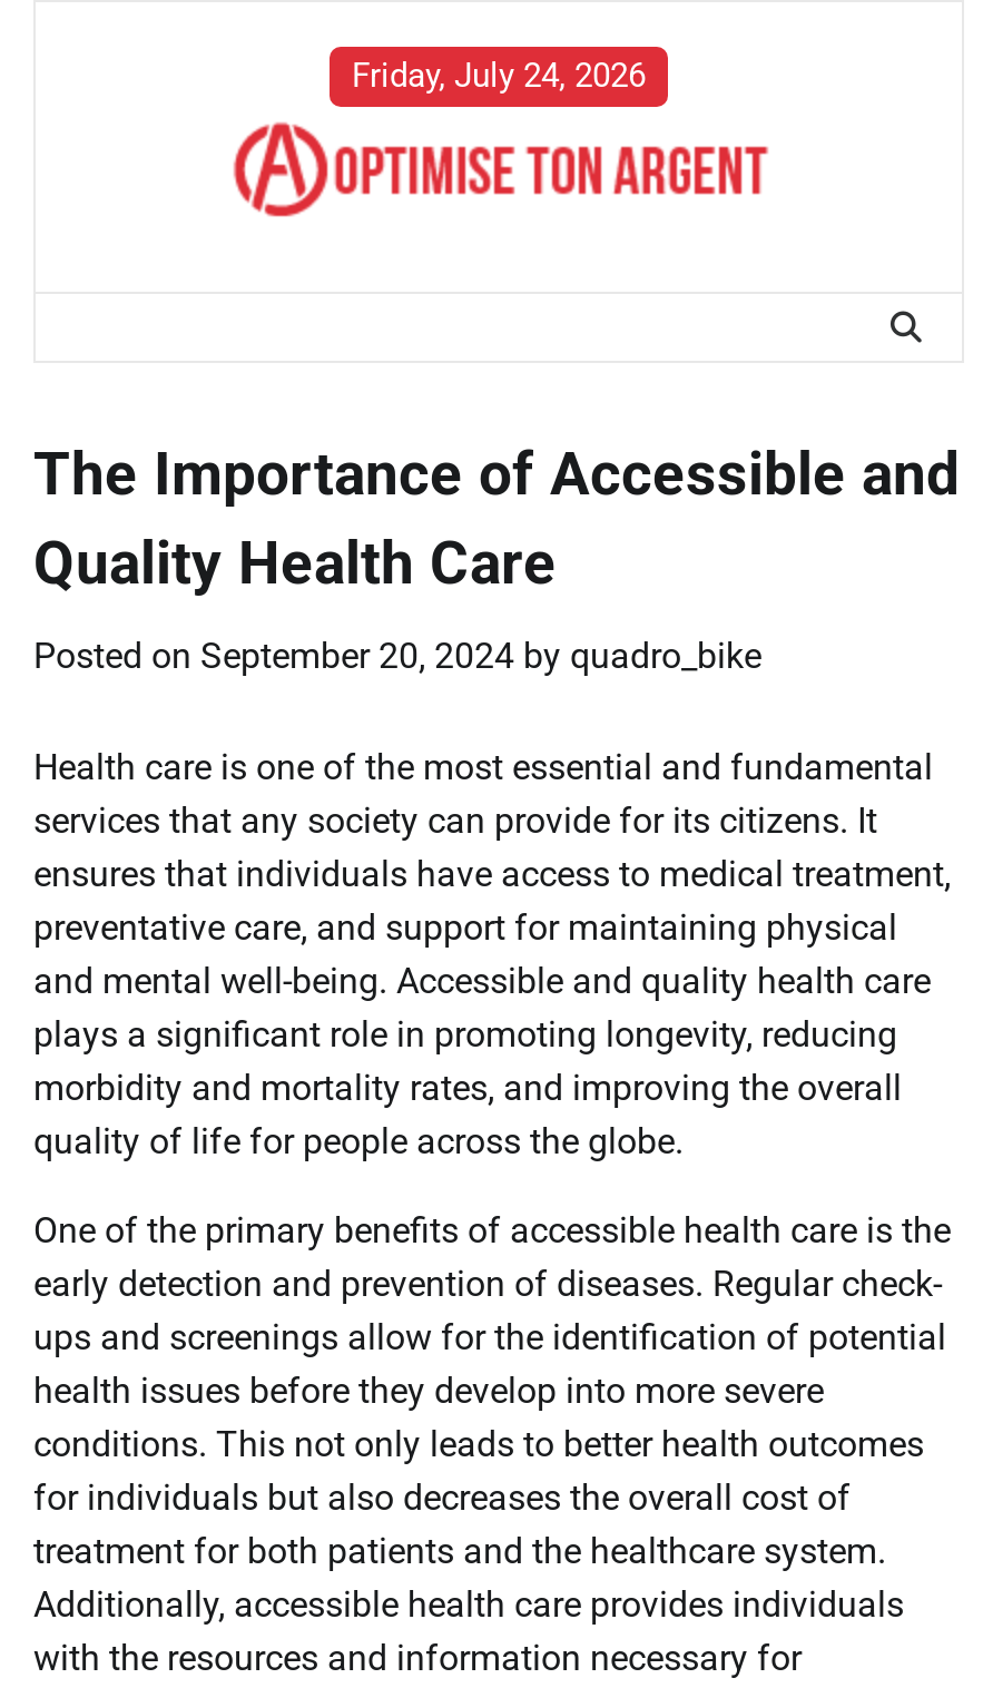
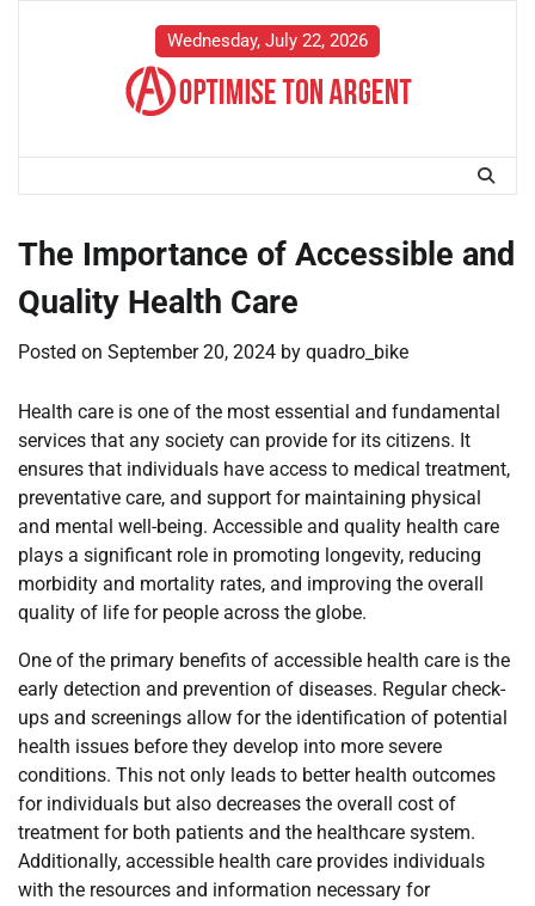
[352,56,646,96] Friday, July 24, 2026 -> [167,30,368,51] Wednesday, July 22, 2026

